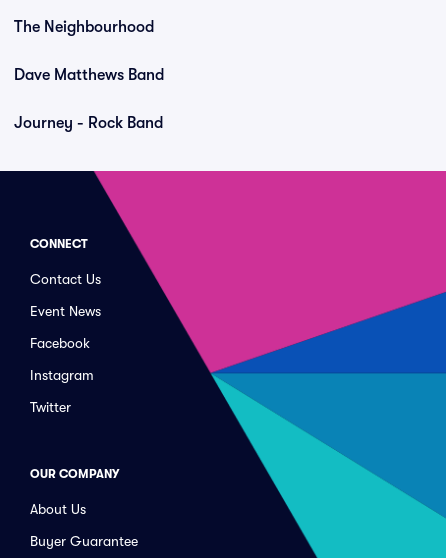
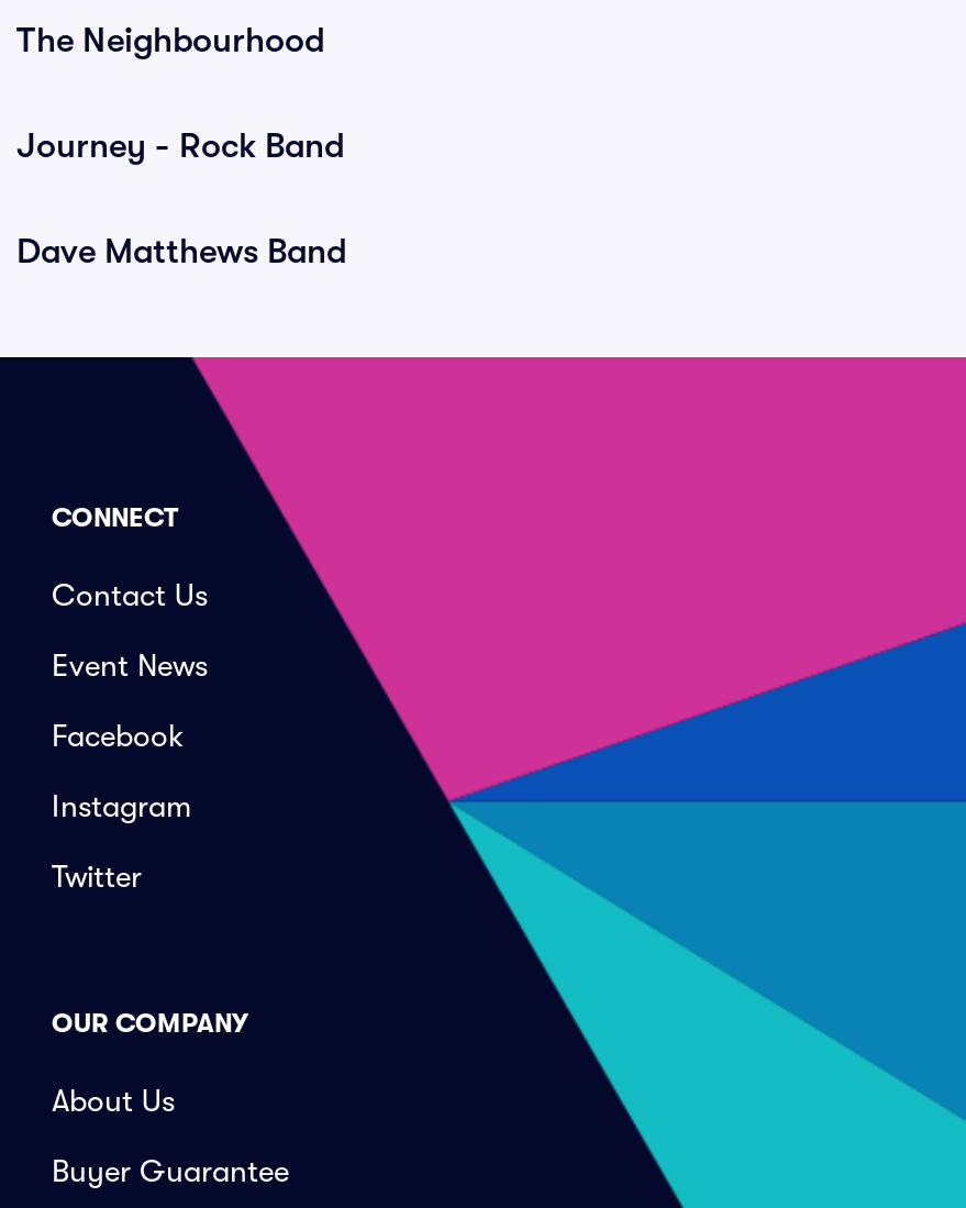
moved [14,66,164,84] -> [16,232,346,271]: Dave Matthews Band
moved [14,114,163,132] -> [16,126,344,166]: Journey - Rock Band

